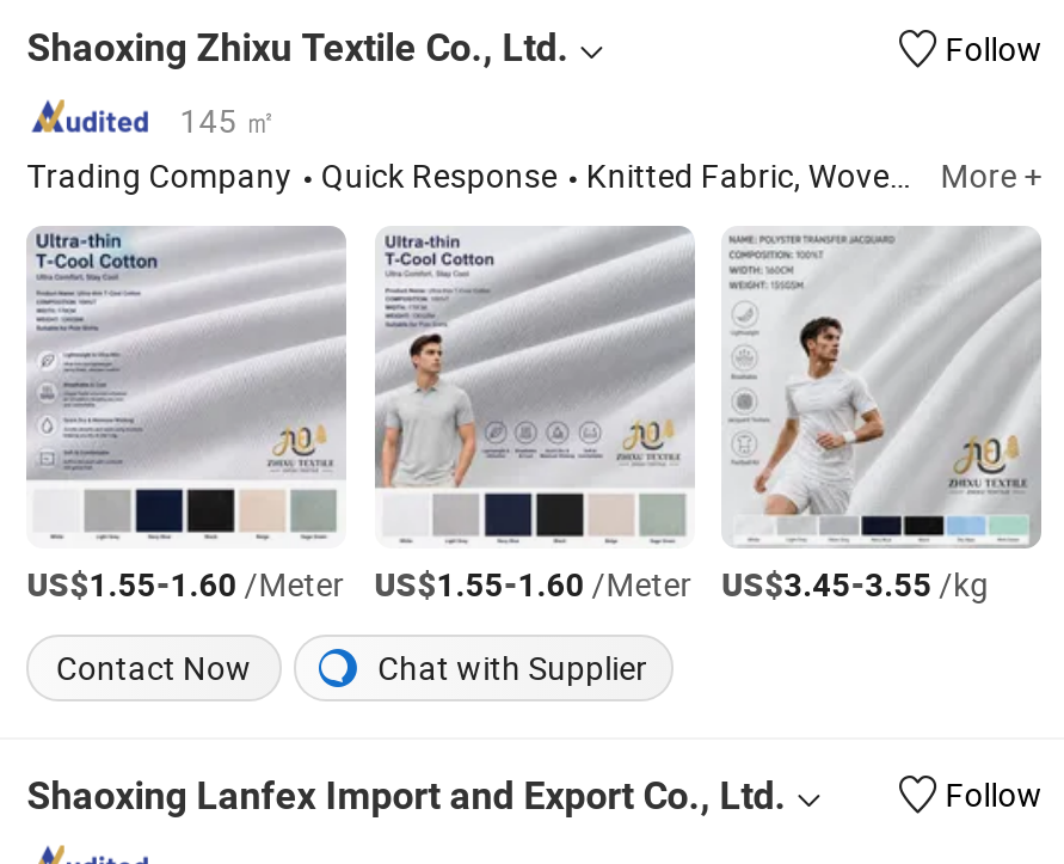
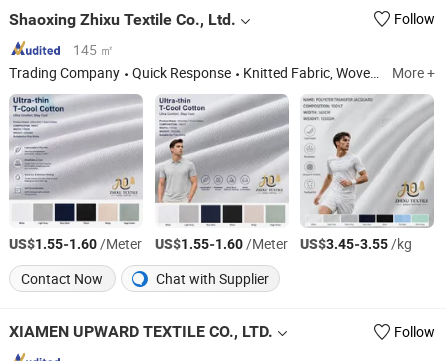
[27,772,786,817] Shaoxing Lanfex Import and Export Co., Ltd. -> [9,322,273,341] XIAMEN UPWARD TEXTILE CO., LTD.

